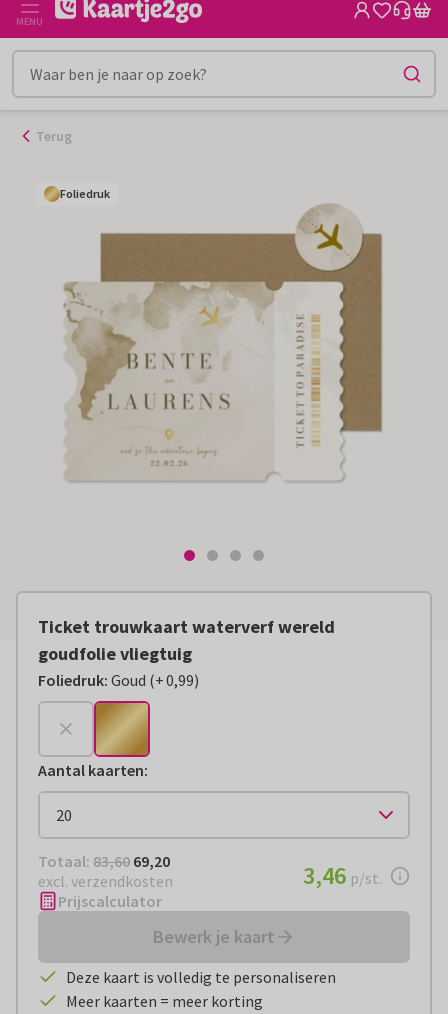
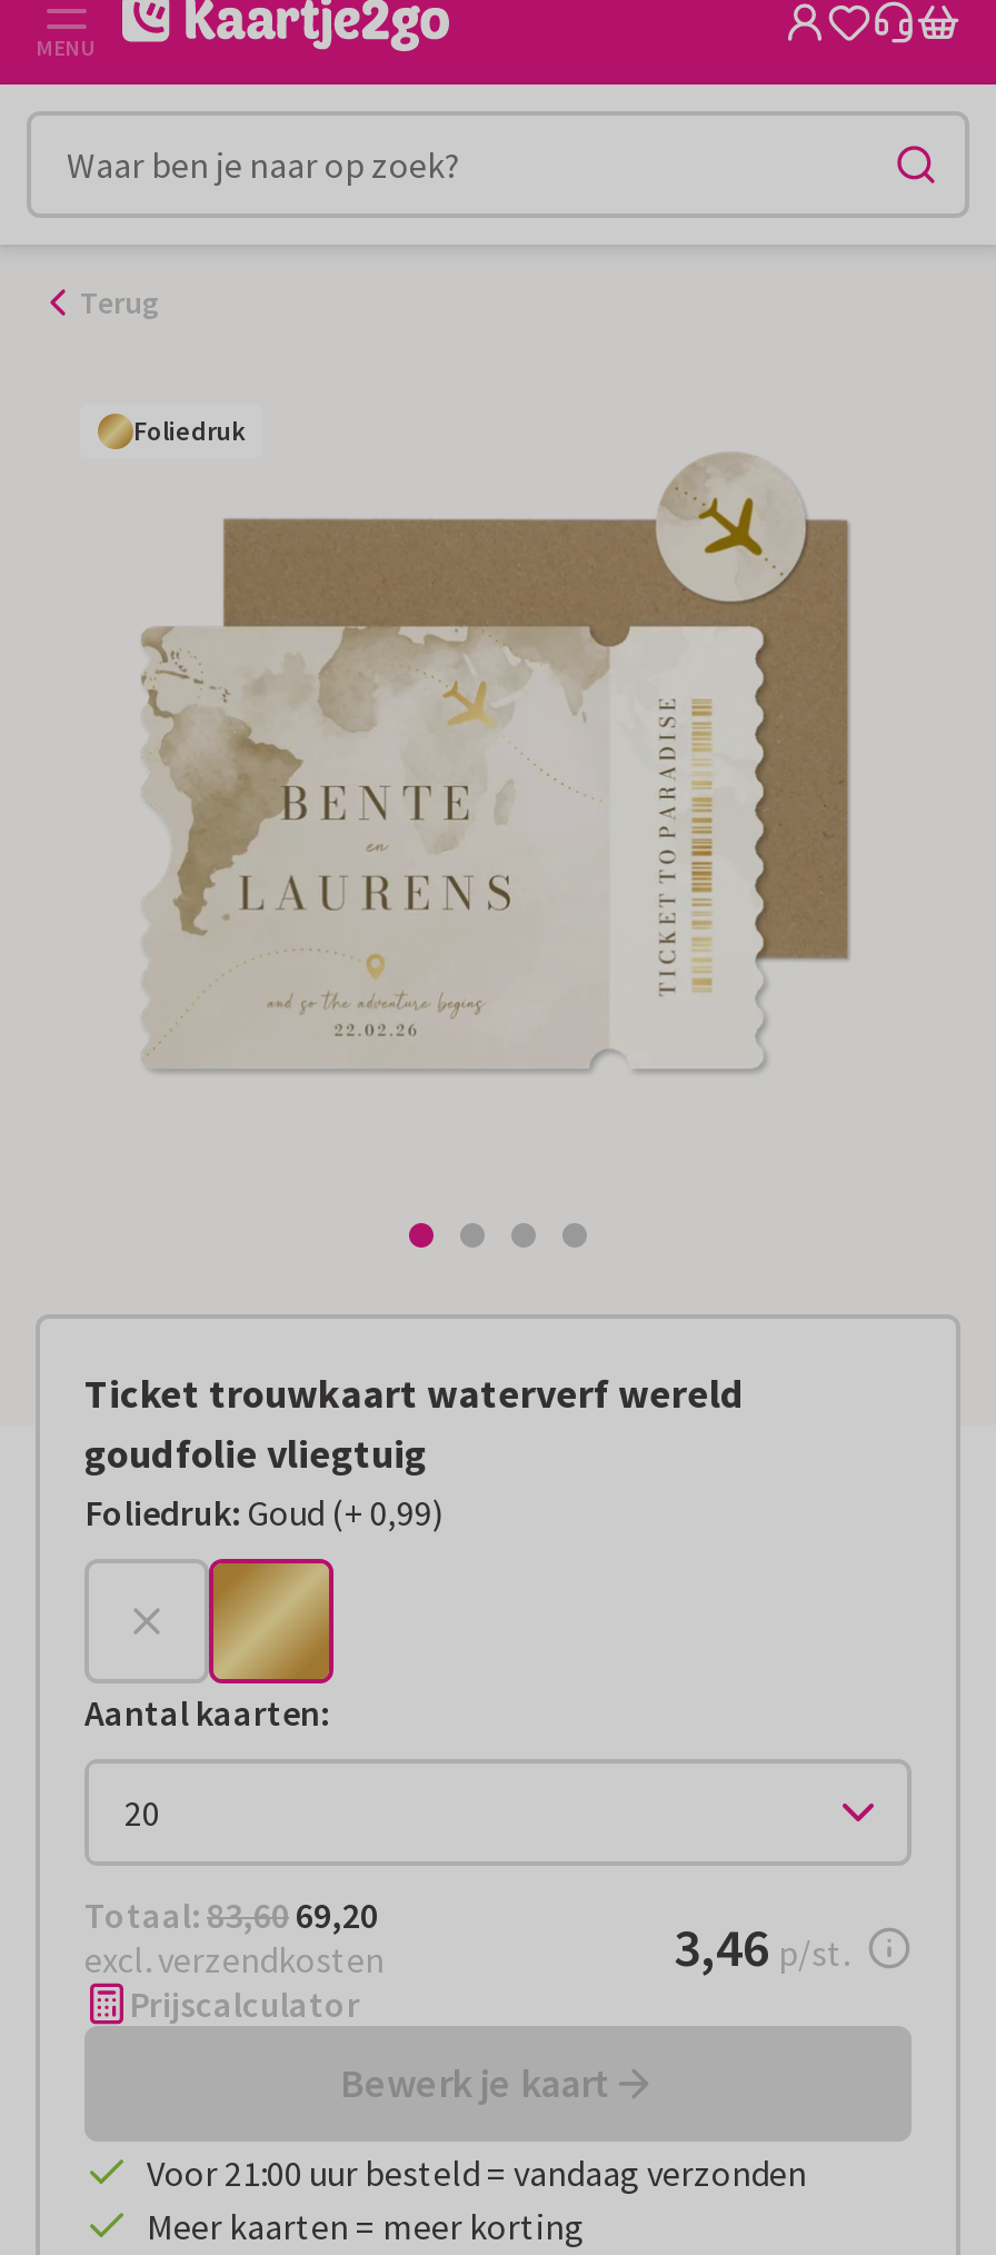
[66,967,336,987] Deze kaart is volledig te personaliseren -> [147,2151,807,2196] Voor 21:00 uur besteld = vandaag verzonden

